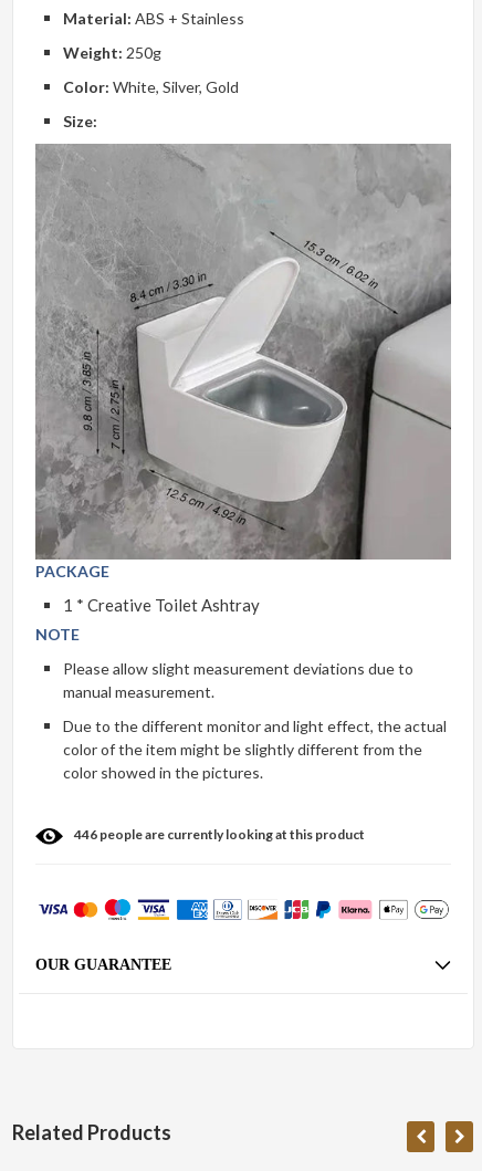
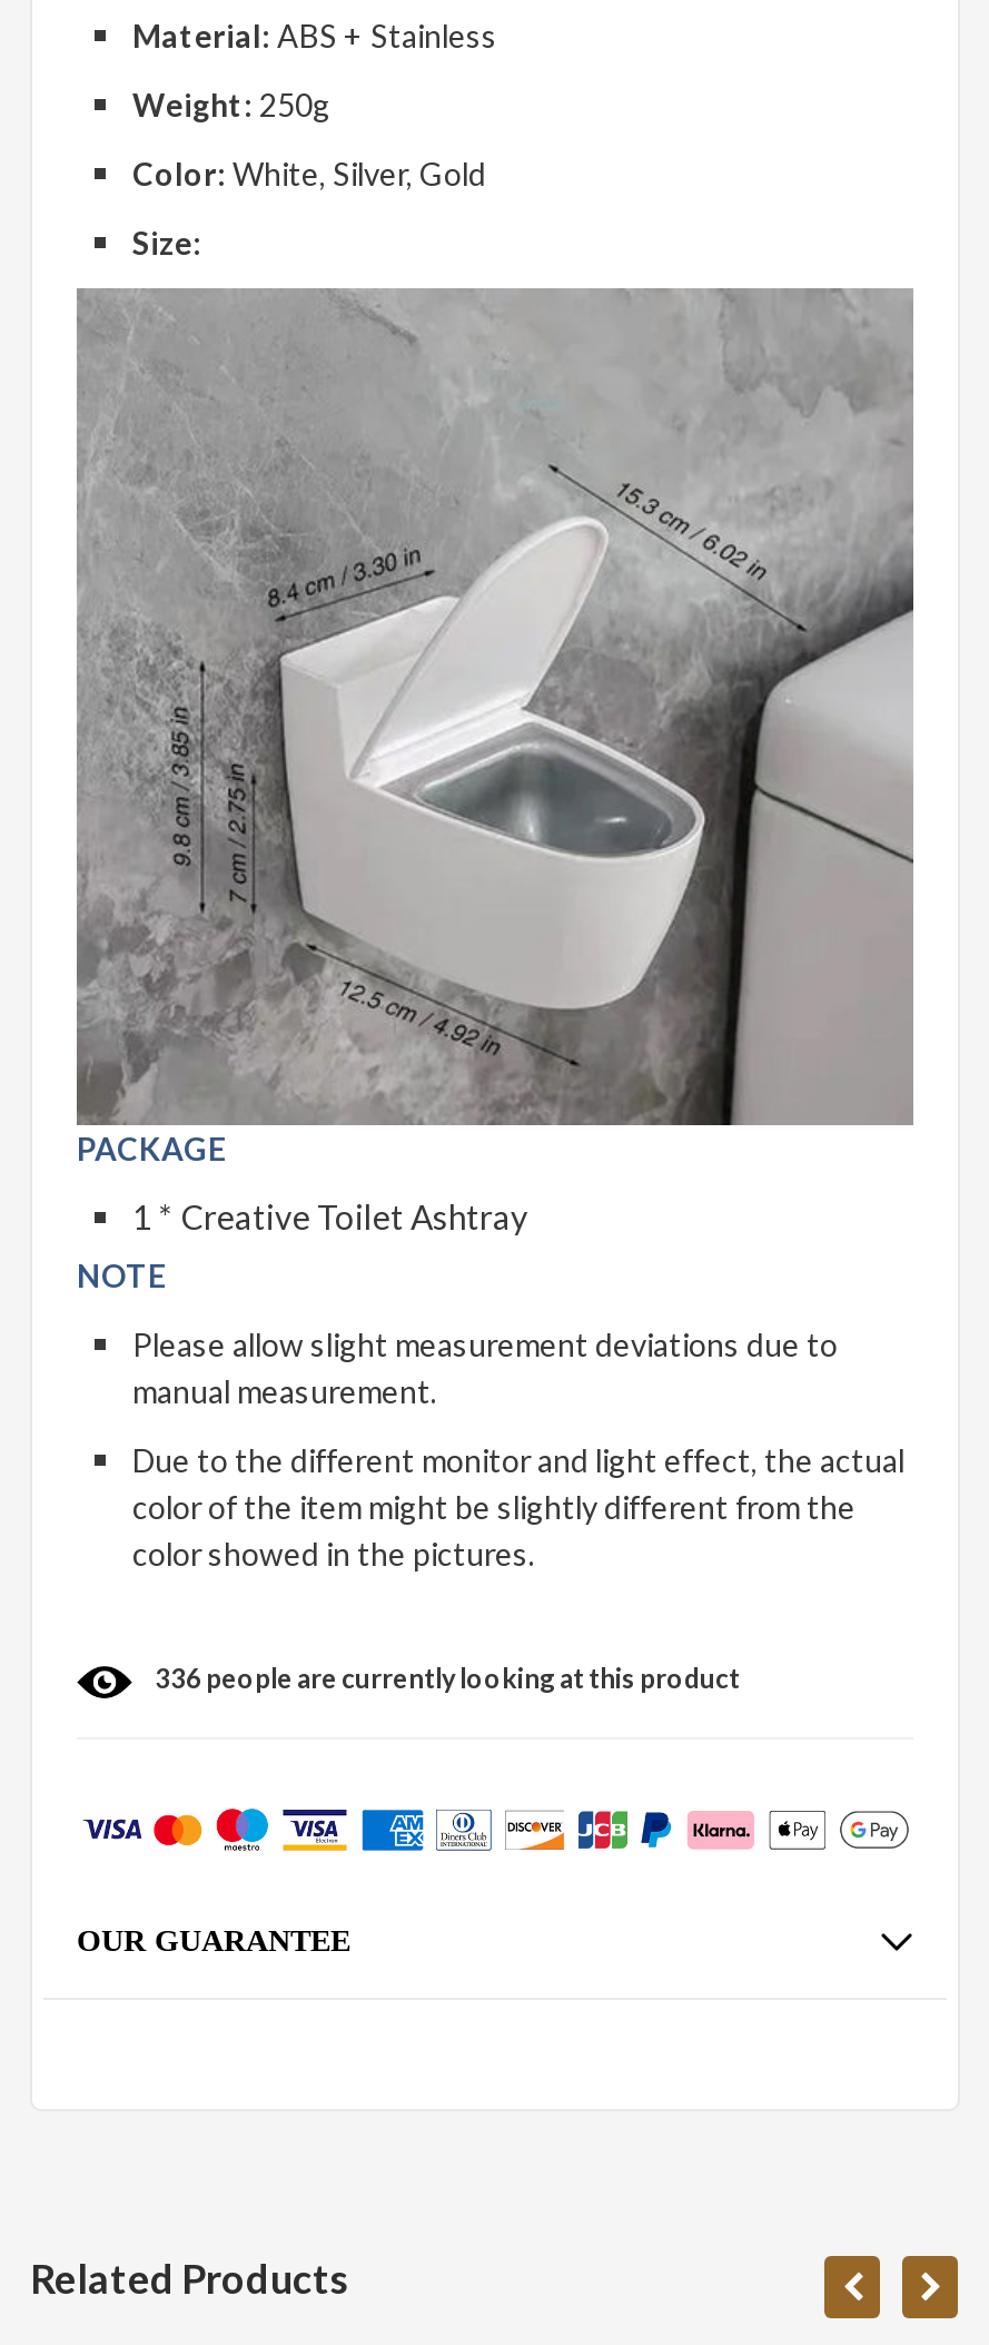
[74,826,365,843] 446 people are currently looking at this product -> [155,1663,740,1696] 336 people are currently looking at this product

